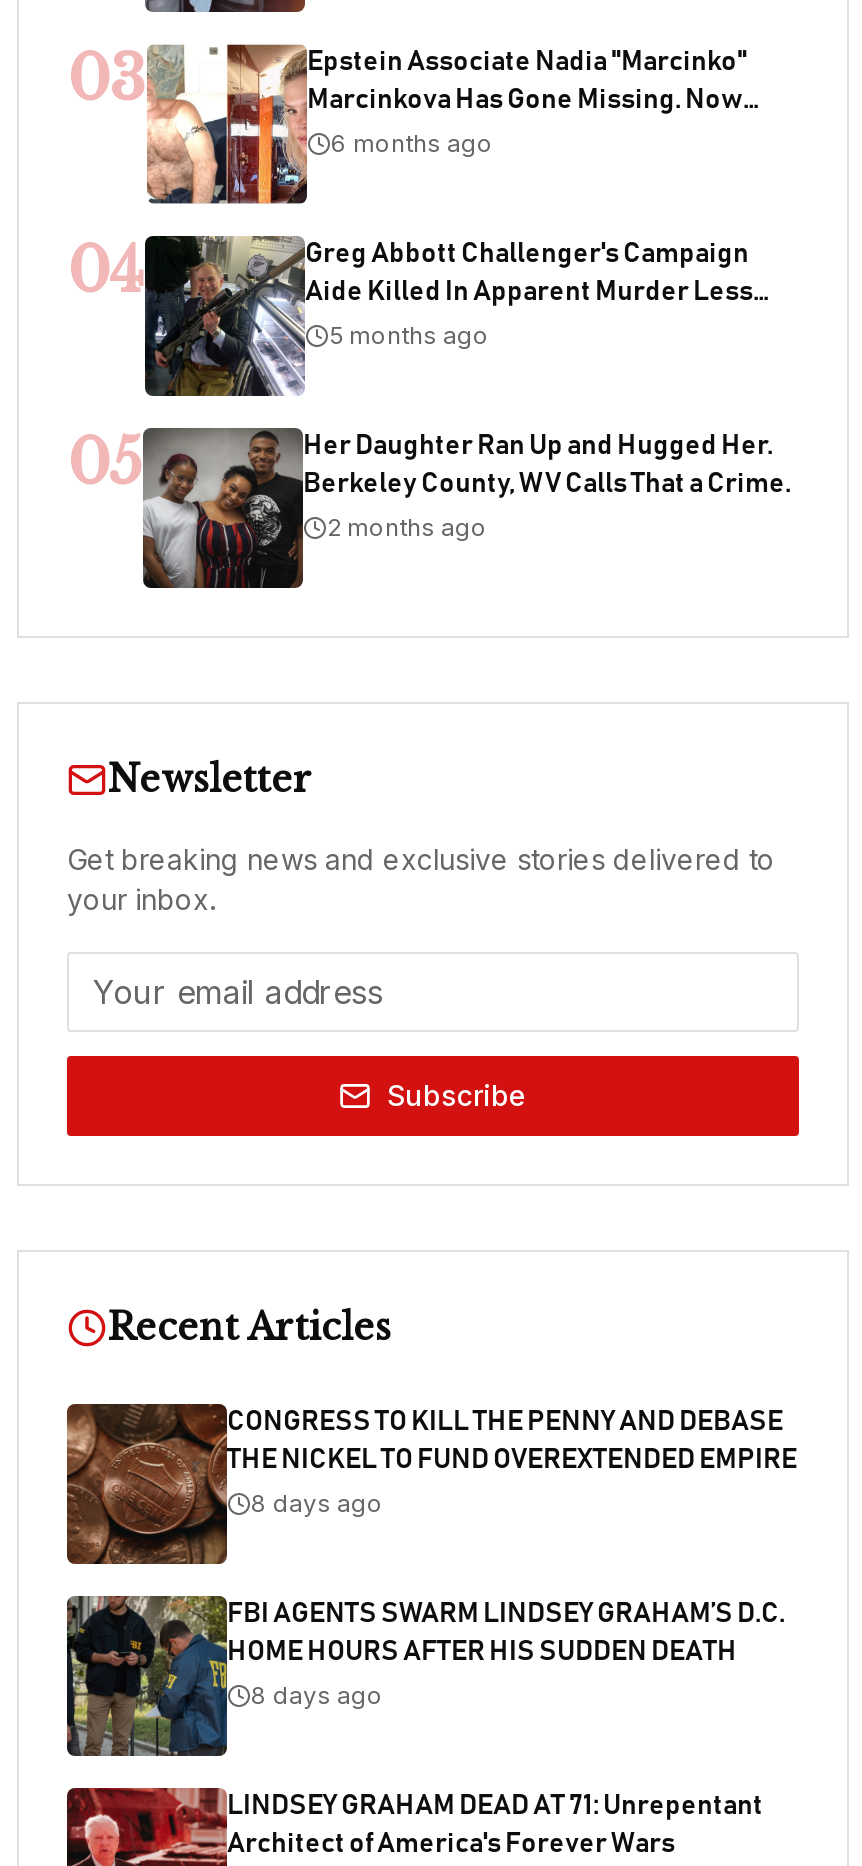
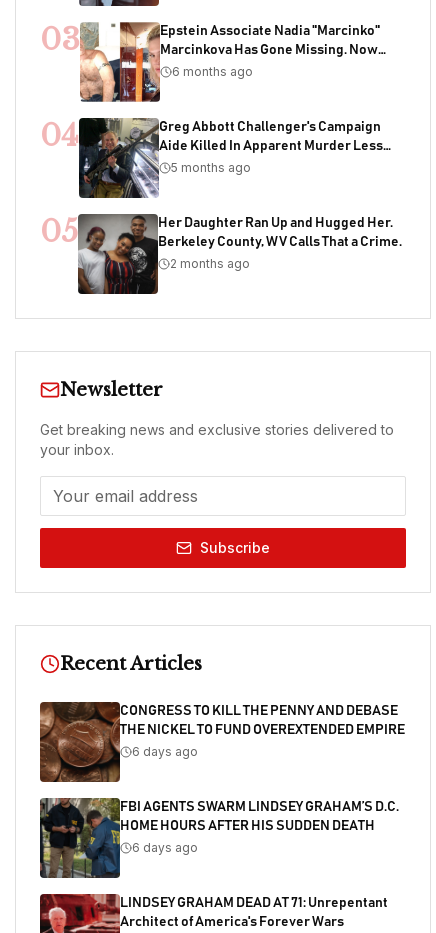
[251,1488,383,1518] 8 days ago -> [132,744,198,759] 6 days ago
[251,1680,383,1710] 8 days ago -> [132,840,198,855] 6 days ago

